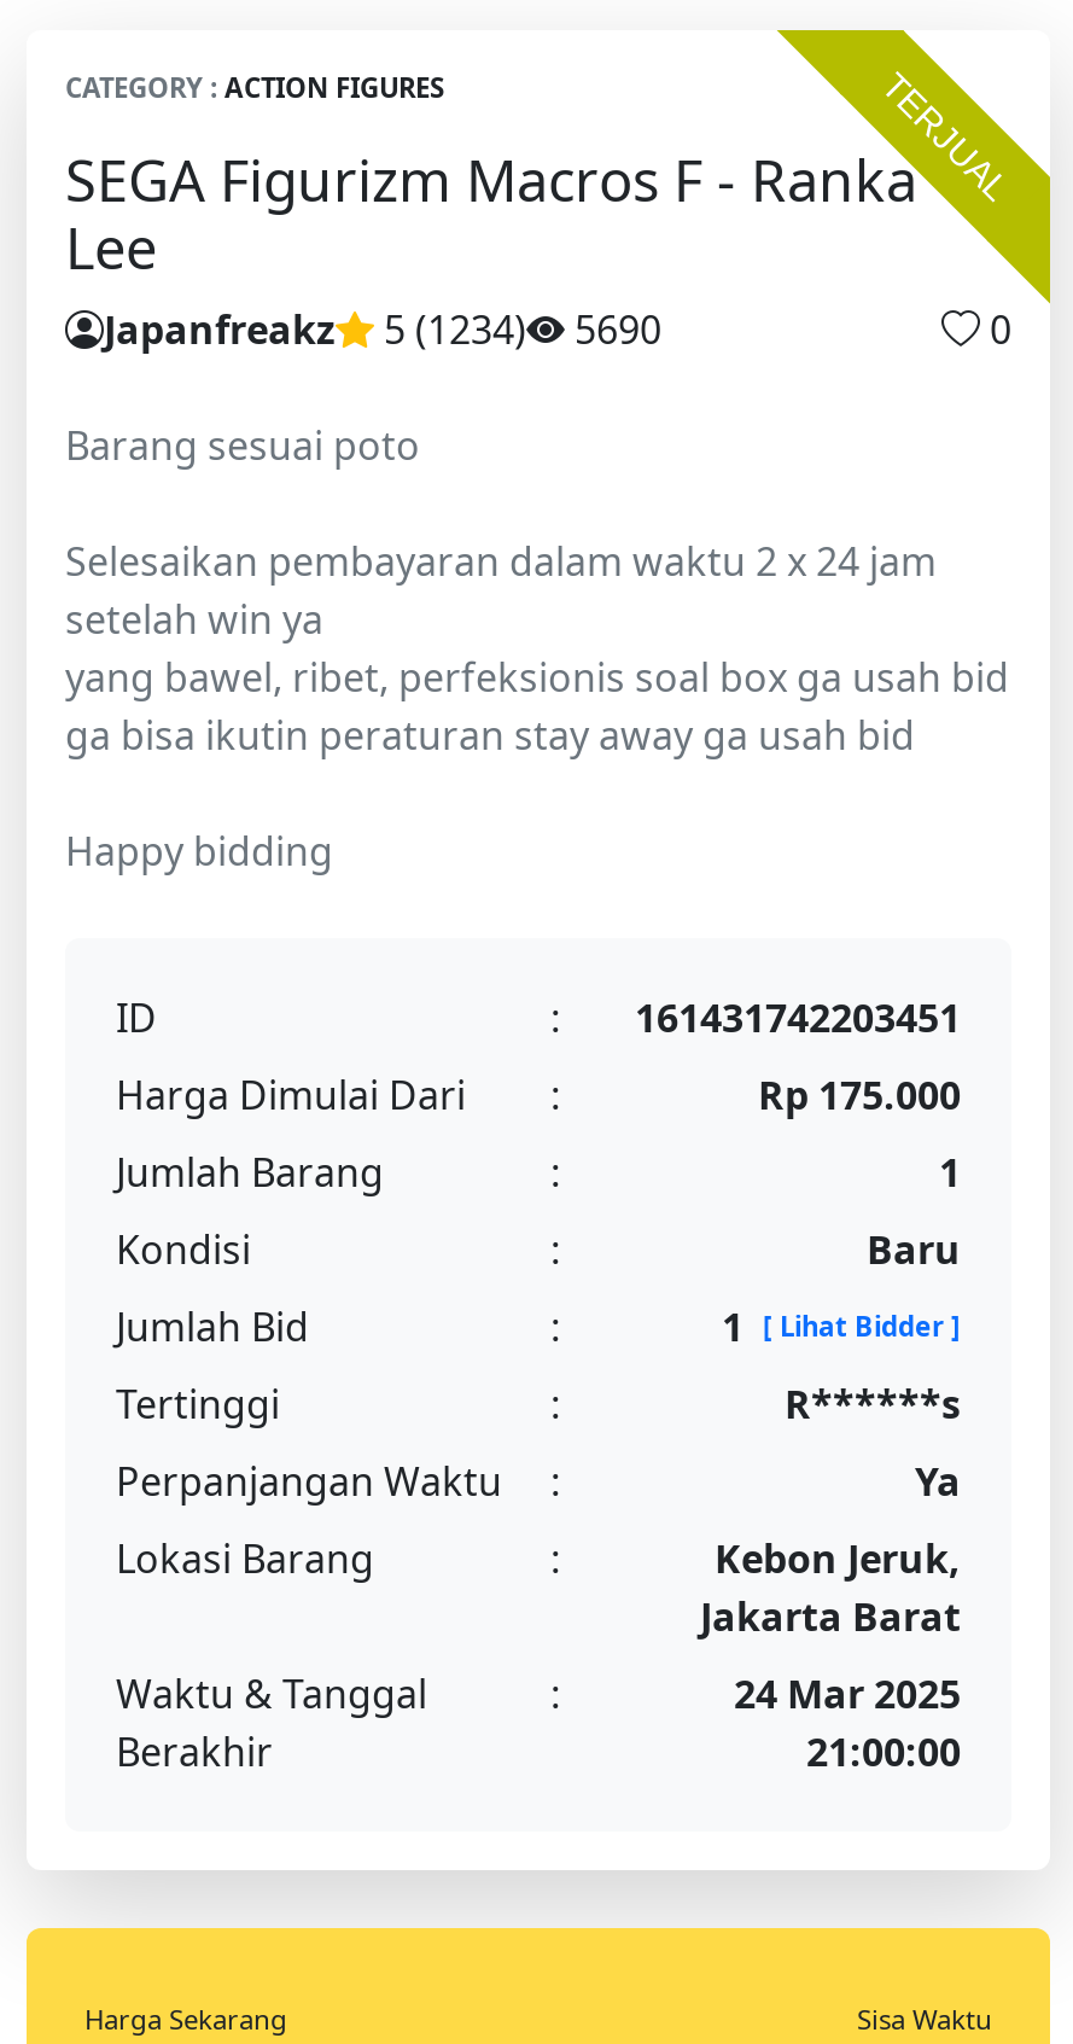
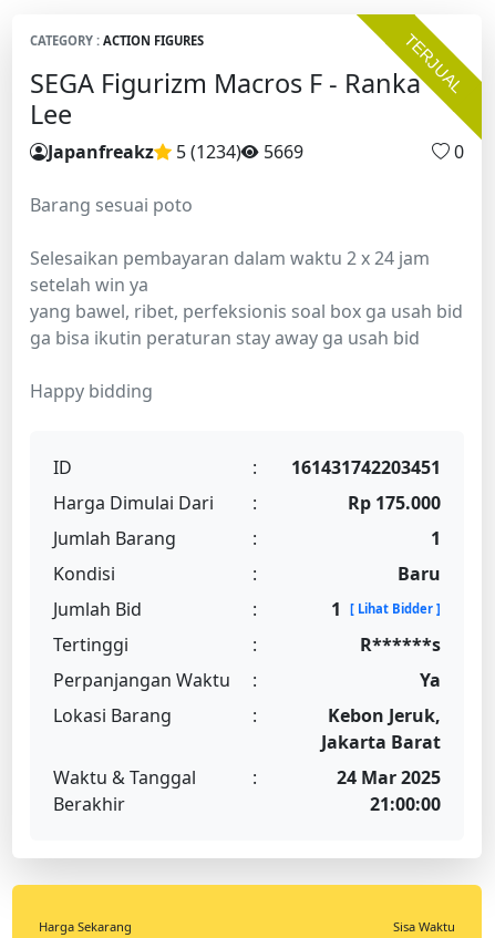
[104,304,661,357] Japanfreakz 5 (1234) 5690 -> [48,140,303,164] Japanfreakz 5 (1234) 5669

